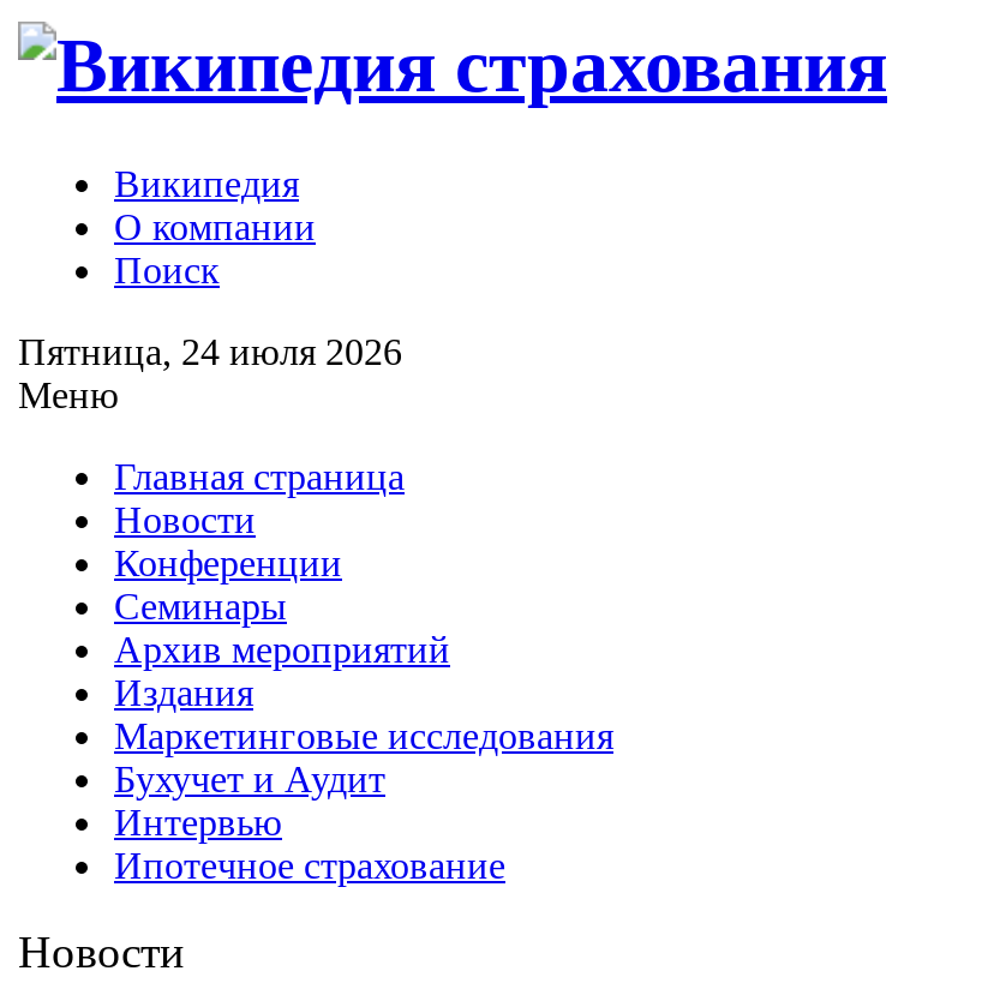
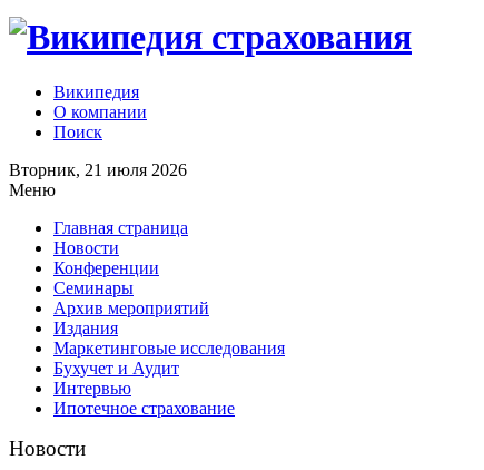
[18,331,402,372] Пятница, 24 июля 2026 -> [9,160,187,179] Вторник, 21 июля 2026

